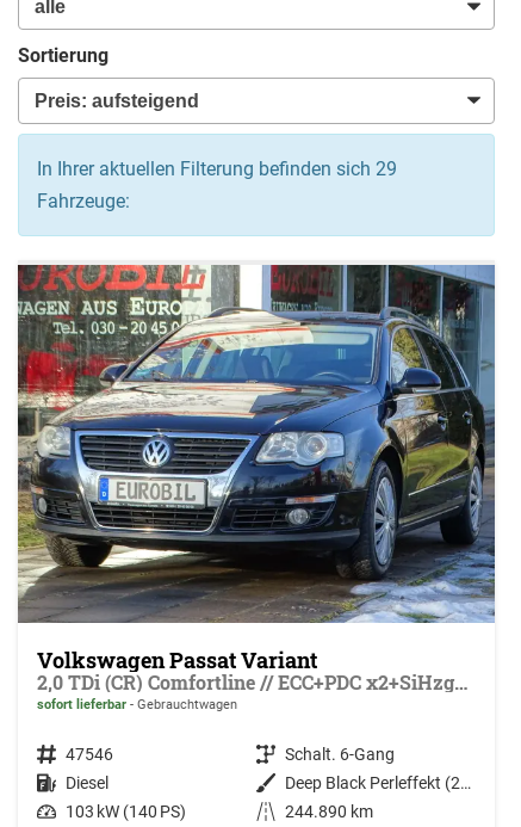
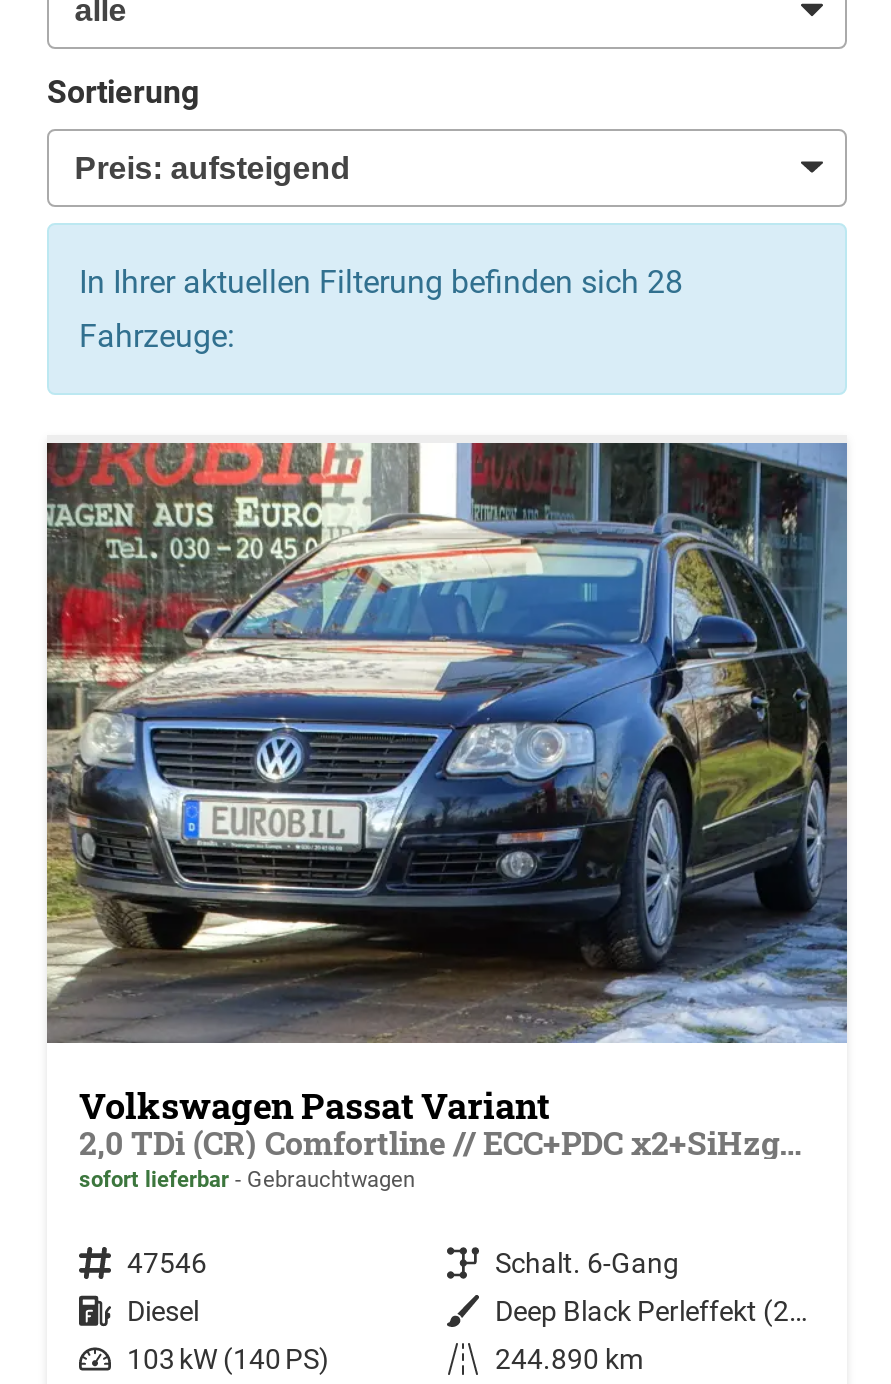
[37,158,397,180] In Ihrer aktuellen Filterung befinden sich 29 -> [79,263,683,301] In Ihrer aktuellen Filterung befinden sich 28

